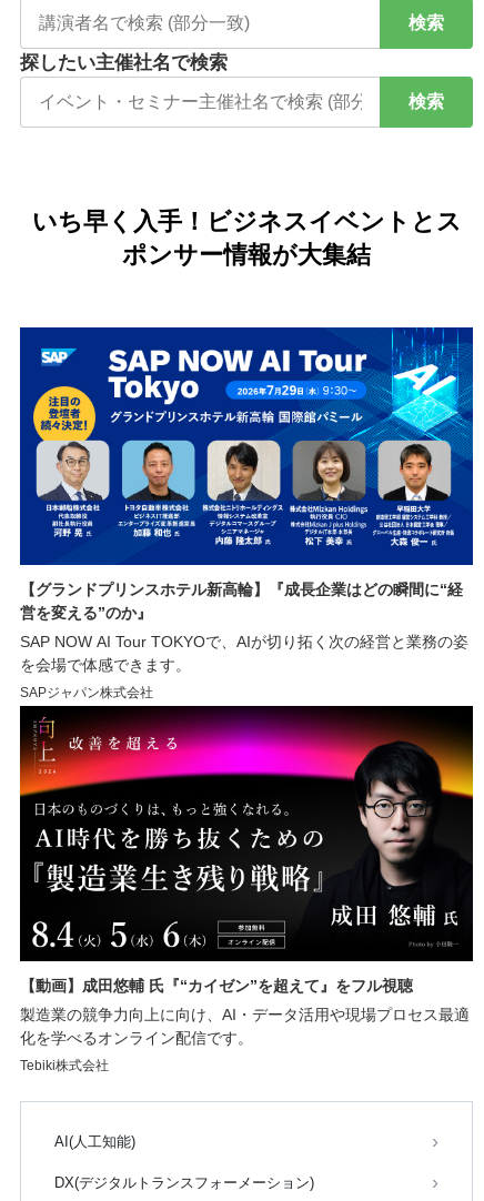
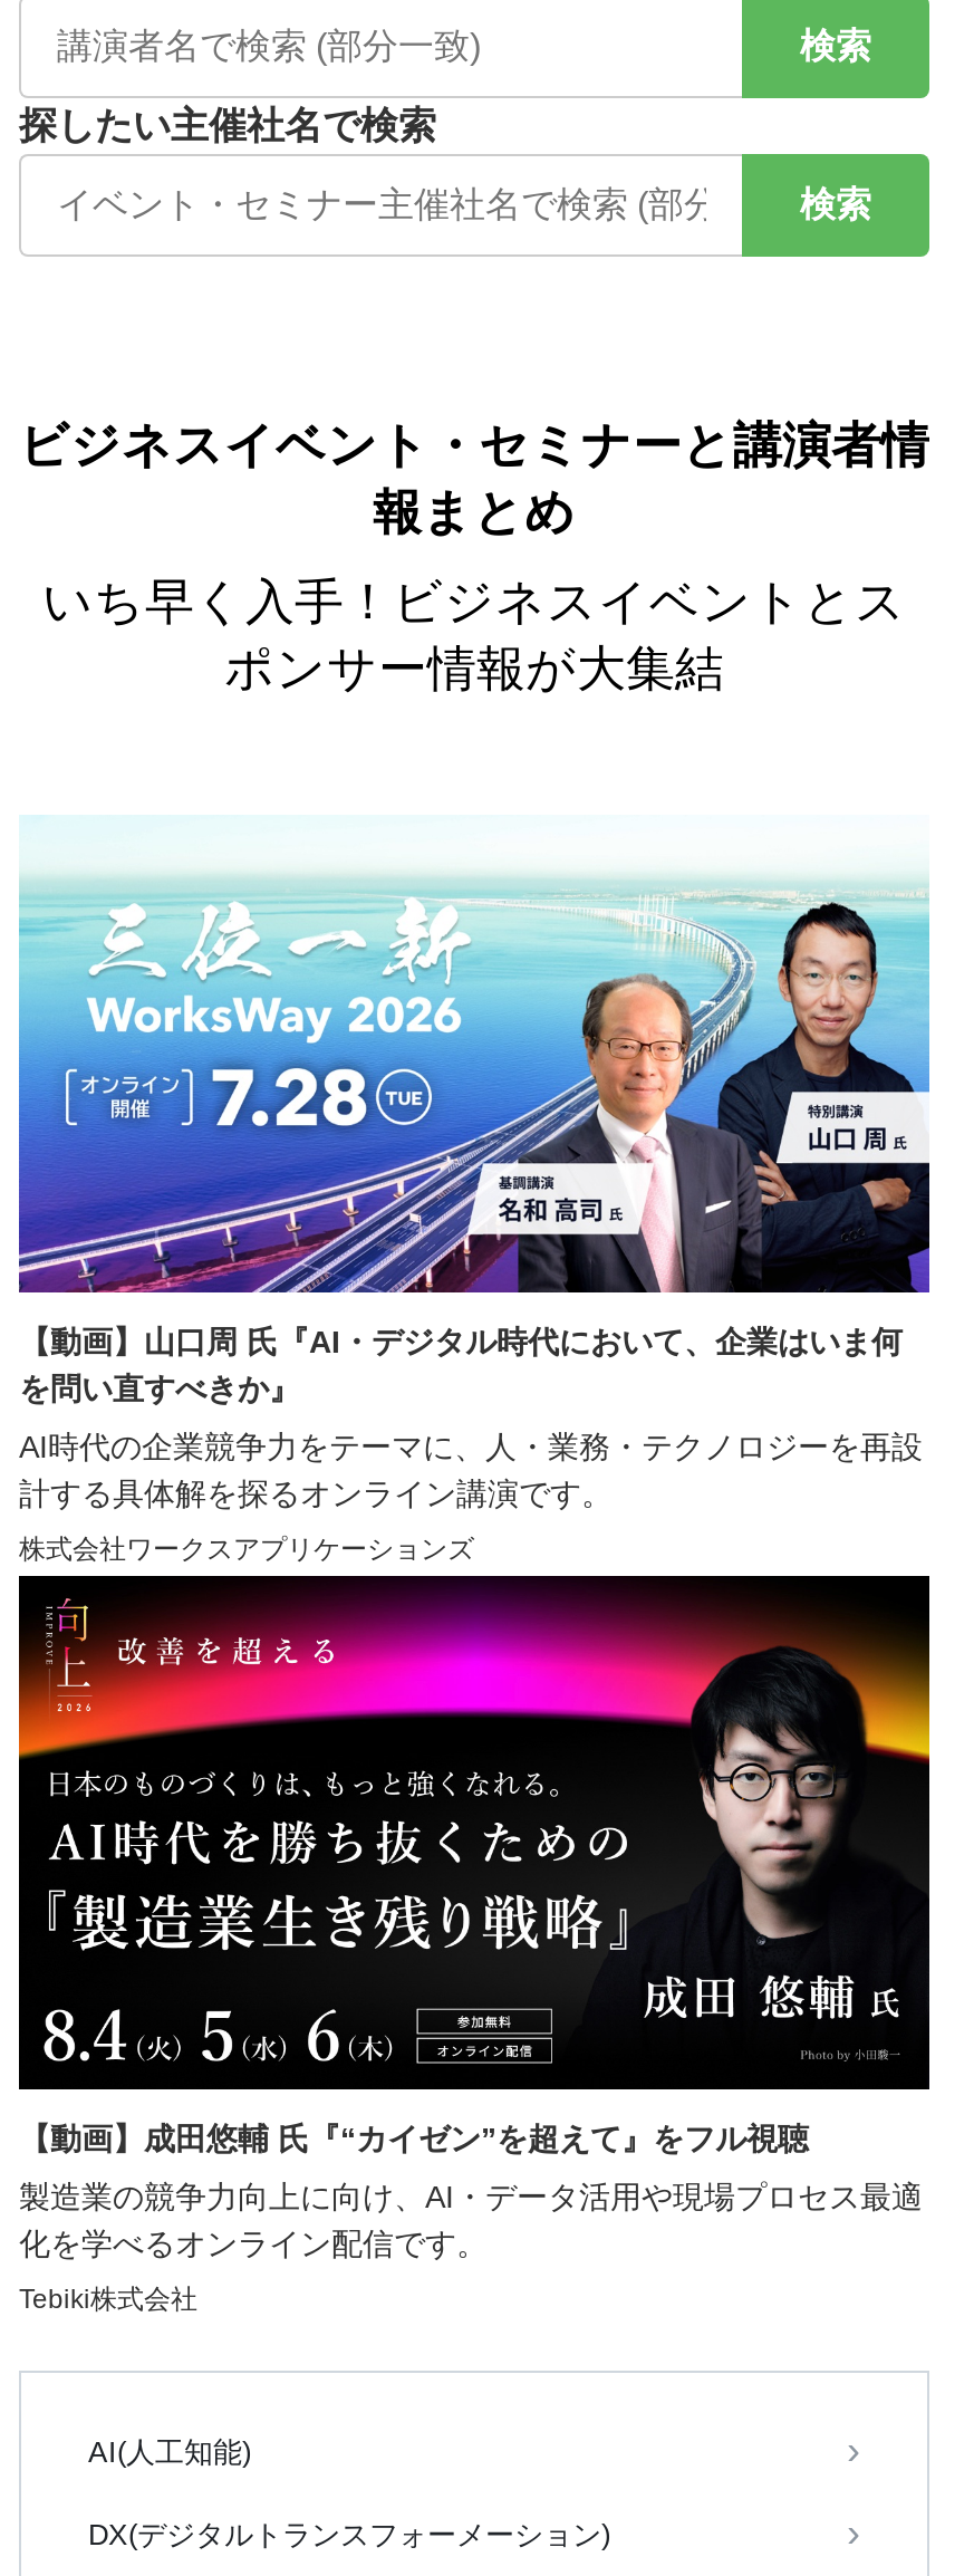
none -> [19,417,929,540] ビジネスイベント・セミナーと講演者情 | 報まとめ
[19,326,474,622] [image] | 【グランドプリンスホテル新高輪】『成長企業はどの瞬間に“経 | 営を変える”のか』 -> [17,815,932,1407] [image] | 【動画】山口周 氏『AI・デジタル時代において、企業はいま何 | を問い直すべきか』
[20,633,468,674] SAP NOW AI Tour TOKYOで、AIが切り拓く次の経営と業務の姿 | を会場で体感できます。 -> [19,1429,923,1512] AI時代の企業競争力をテーマに、人・業務・テクノロジーを再設 | 計する具体解を探るオンライン講演です。
[20,685,153,701] SAPジャパン株式会社 -> [19,1534,474,1565] 株式会社ワークスアプリケーションズ

